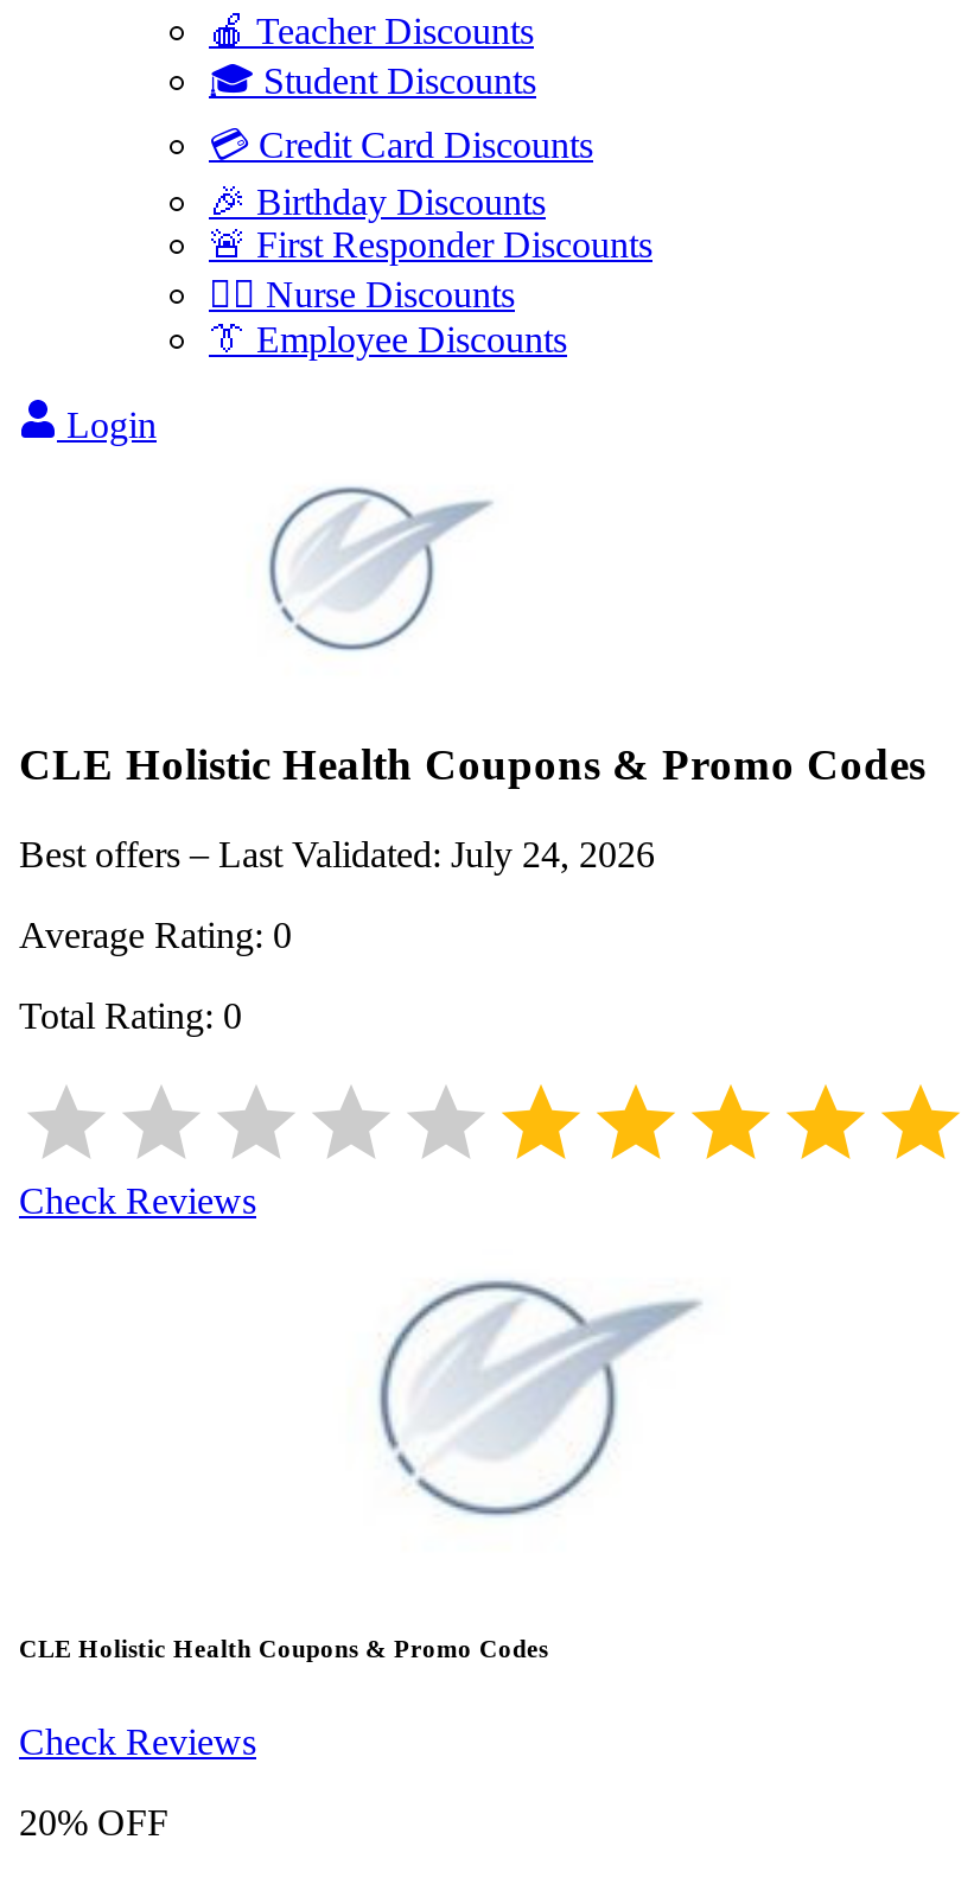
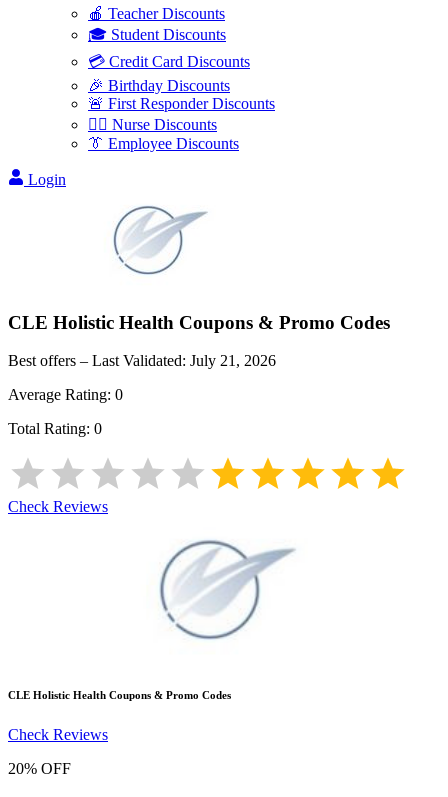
[19,835,655,875] Best offers – Last Validated: July 24, 2026 -> [8,352,276,369] Best offers – Last Validated: July 21, 2026

